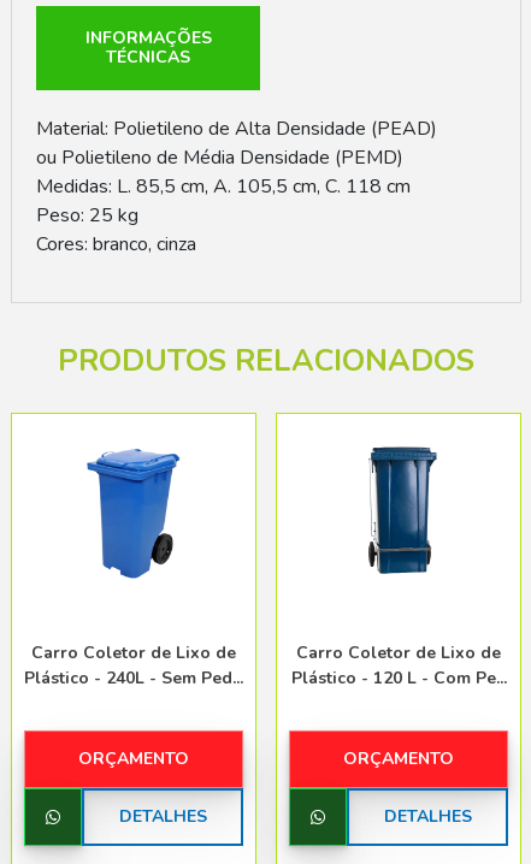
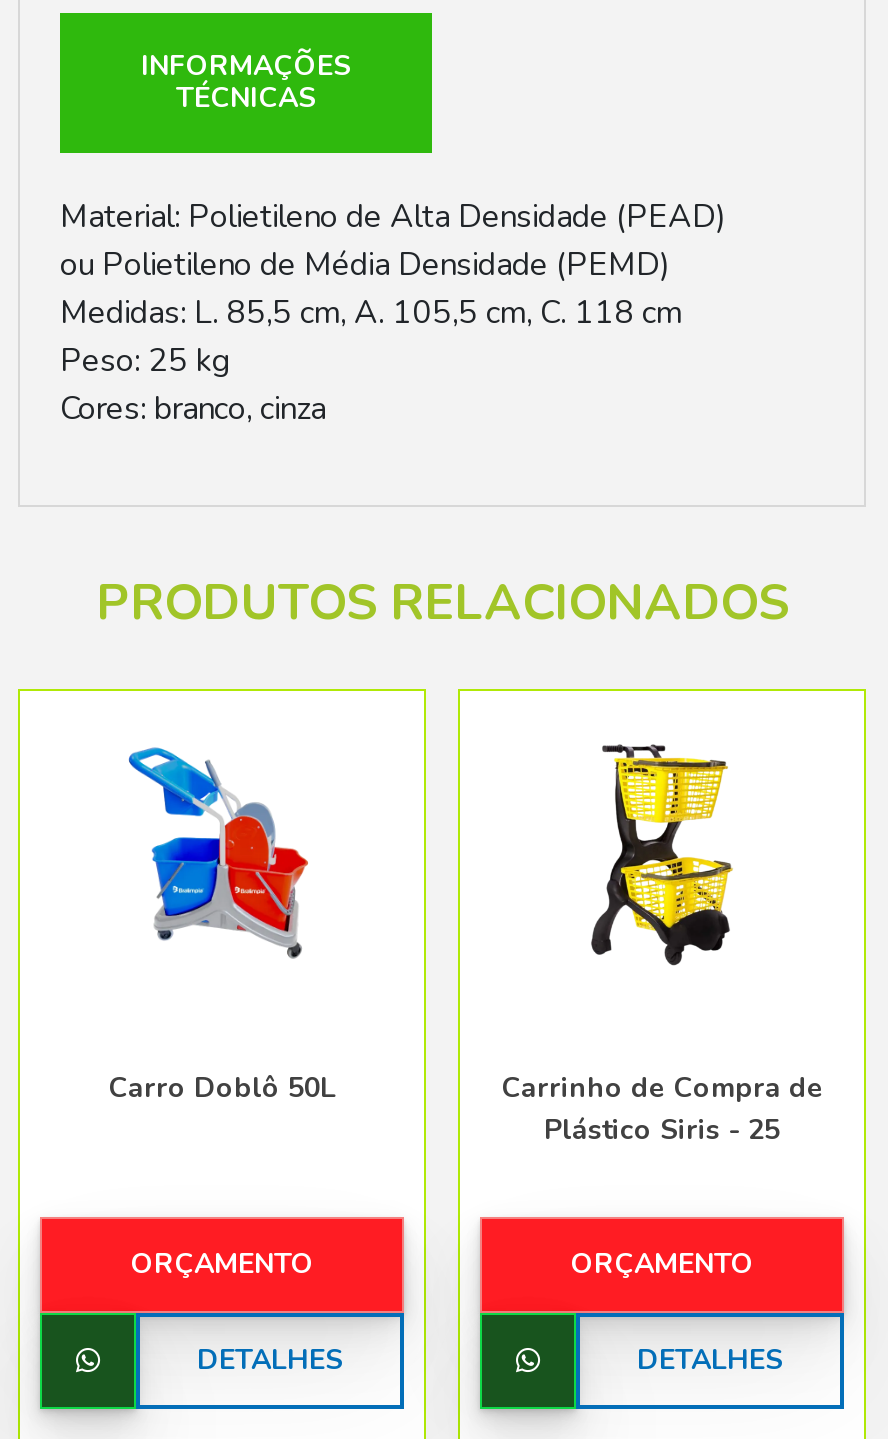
[78,448,184,580] [image] -> [126,745,310,965] [image]
[356,445,441,579] [image] -> [590,743,734,967] [image]
[24,641,243,689] Carro Coletor de Lixo de | Plástico - 240L - Sem Ped... -> [108,1069,336,1107] Carro Doblô 50L
[291,641,506,689] Carro Coletor de Lixo de | Plástico - 120 L - Com Pe... -> [501,1069,823,1149] Carrinho de Compra de | Plástico Siris - 25

